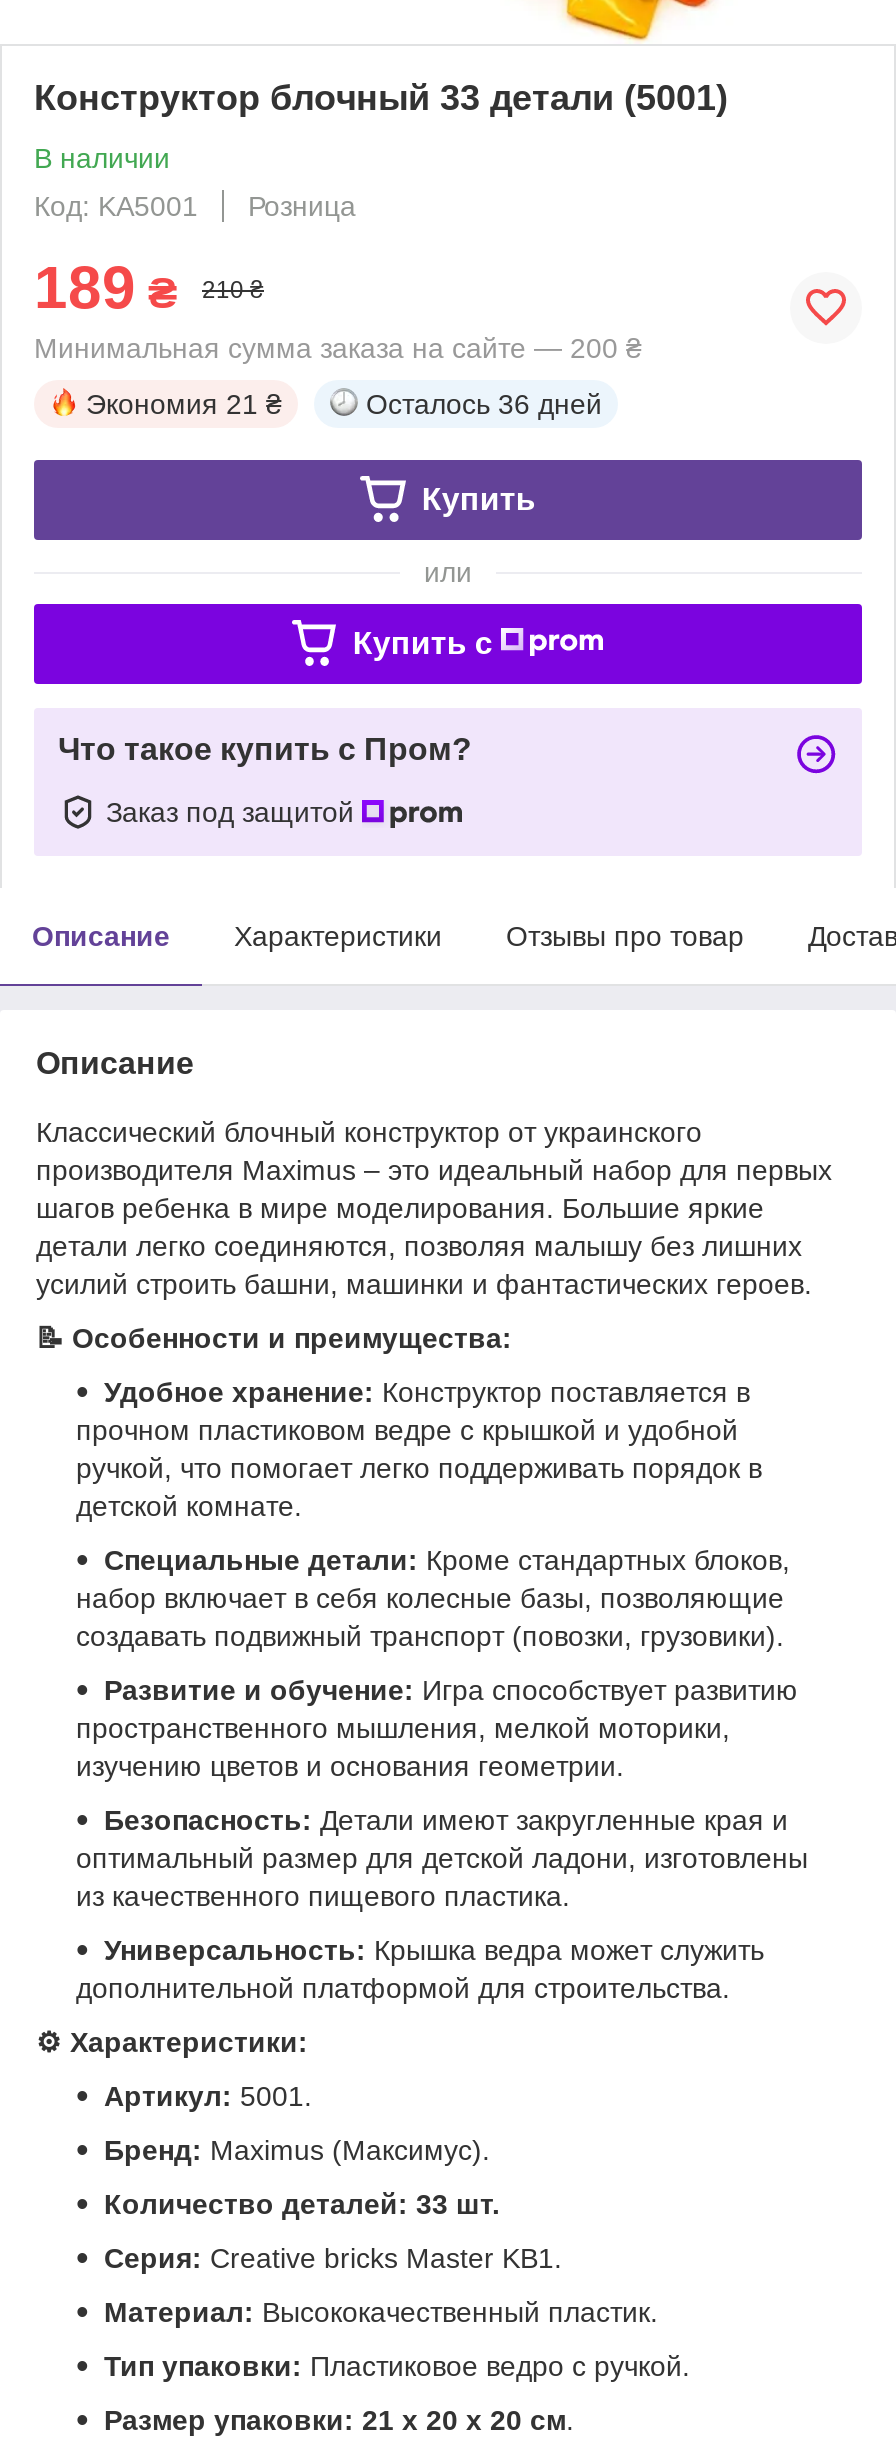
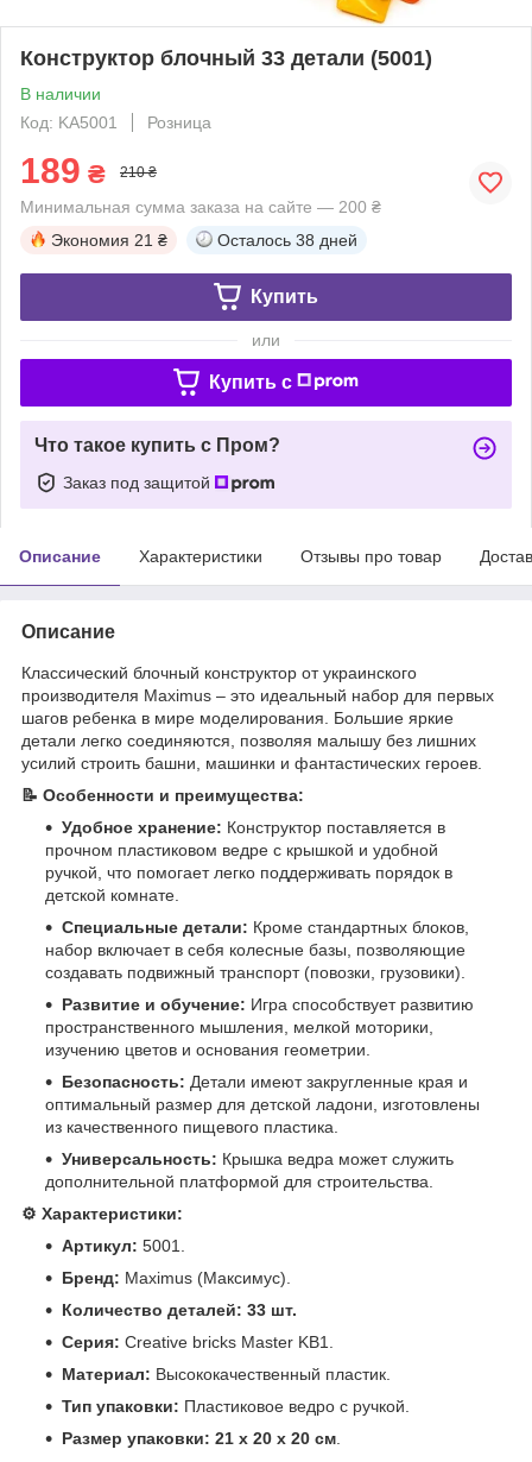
[366,388,602,420] Осталось 36 дней -> [217,230,357,249] Осталось 38 дней

